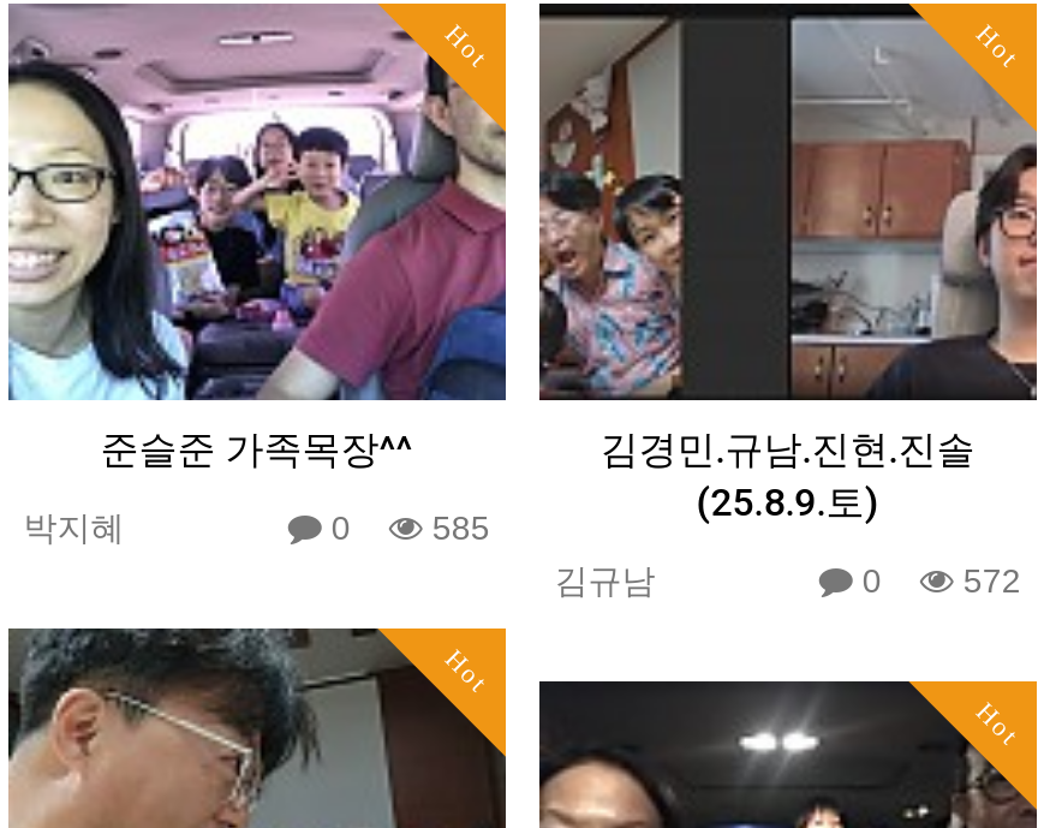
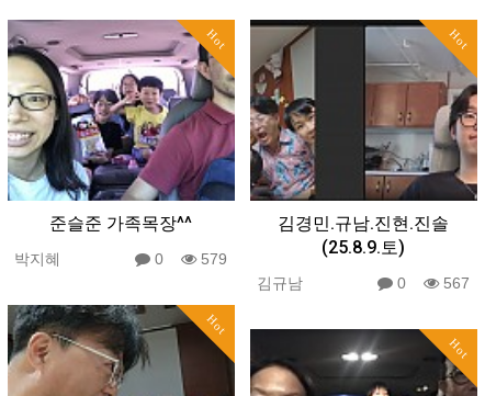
[321,508,490,546] 0 585 -> [151,250,227,267] 0 579
[852,560,1021,599] 0 572 -> [393,274,470,291] 0 567

